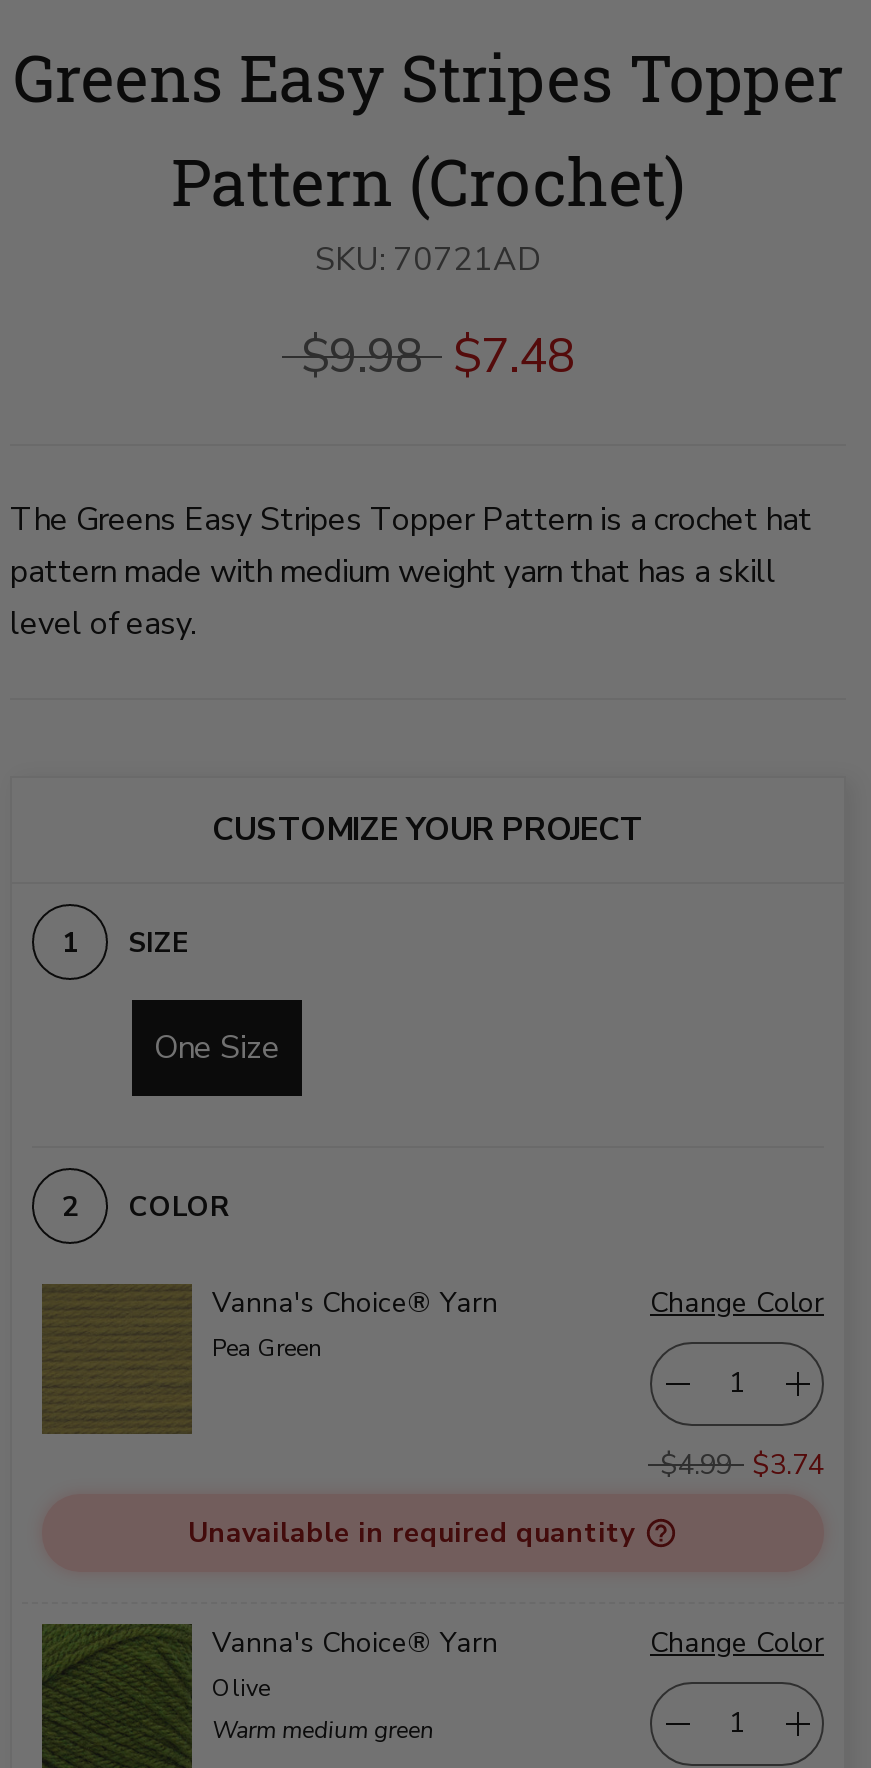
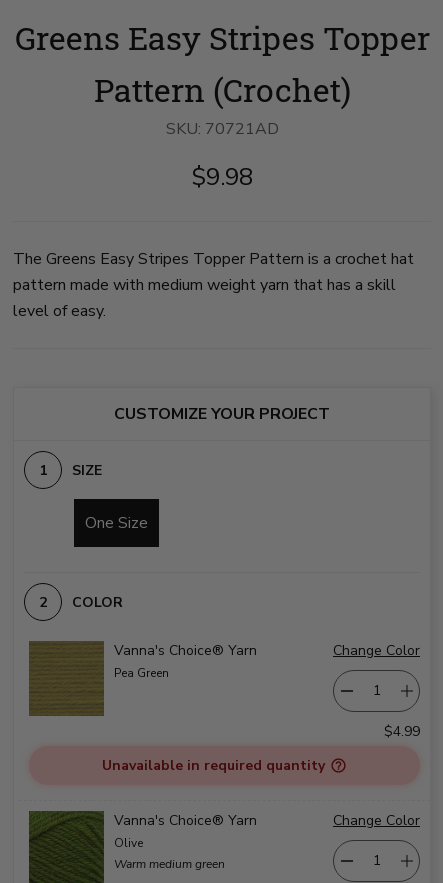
[301,323,575,387] $9.98 $7.48 -> [191,161,252,193] $9.98
[660,1445,824,1483] $4.99 $3.74 -> [384,722,420,741] $4.99

